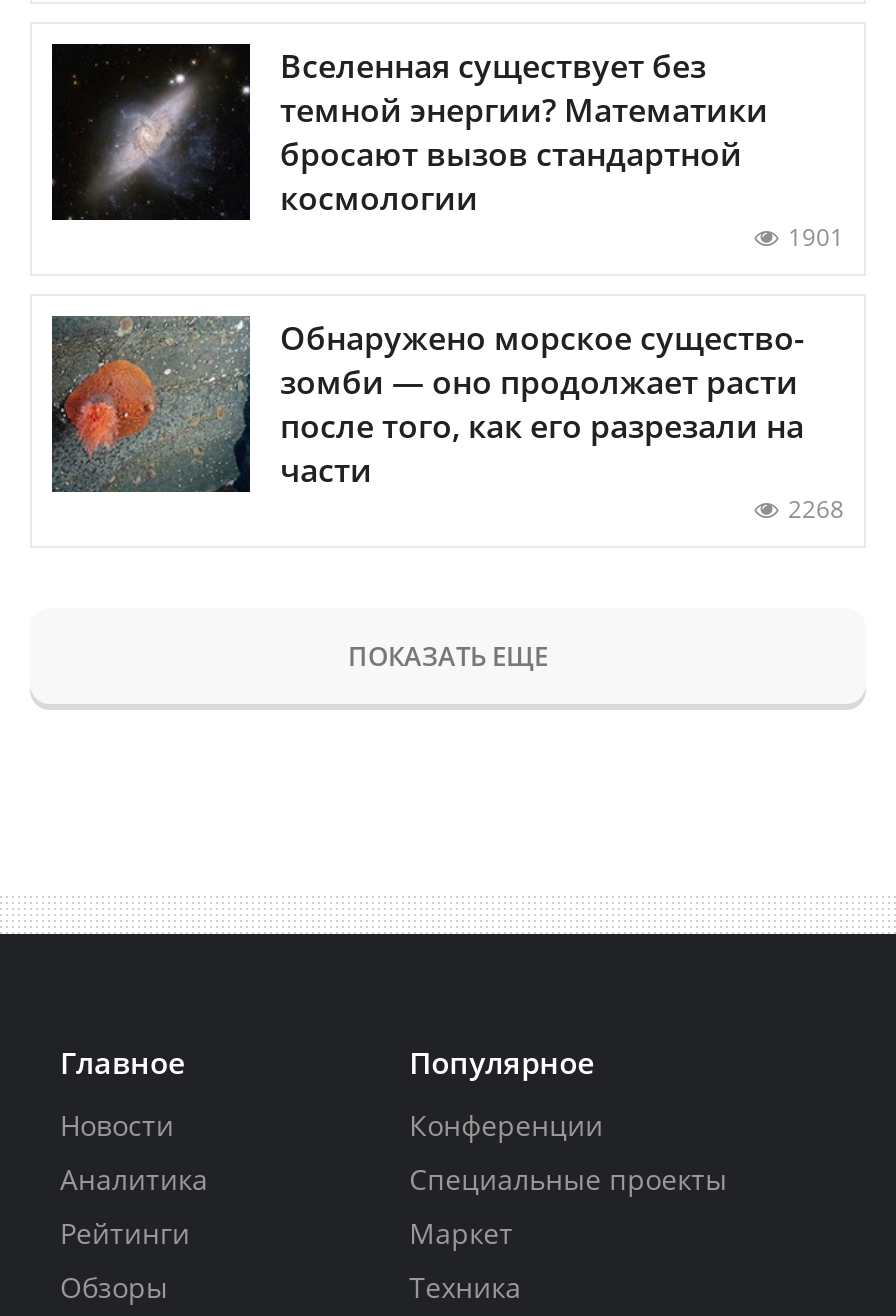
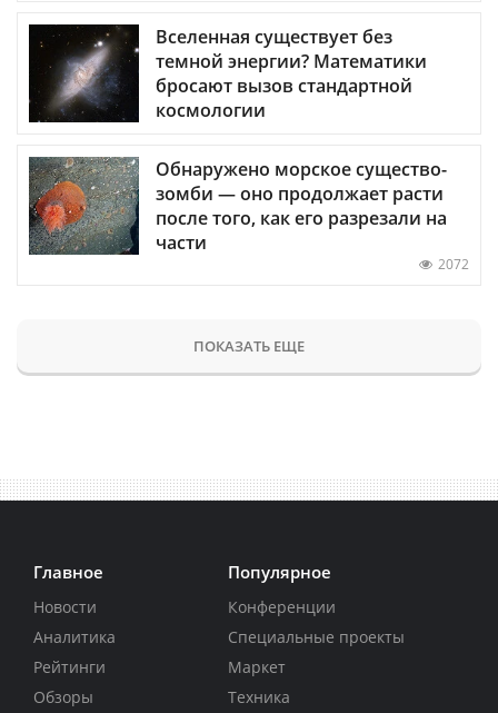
[788,220,844,254] 1901 -> none
[788,492,844,526] 2268 -> [438,255,469,274] 2072

